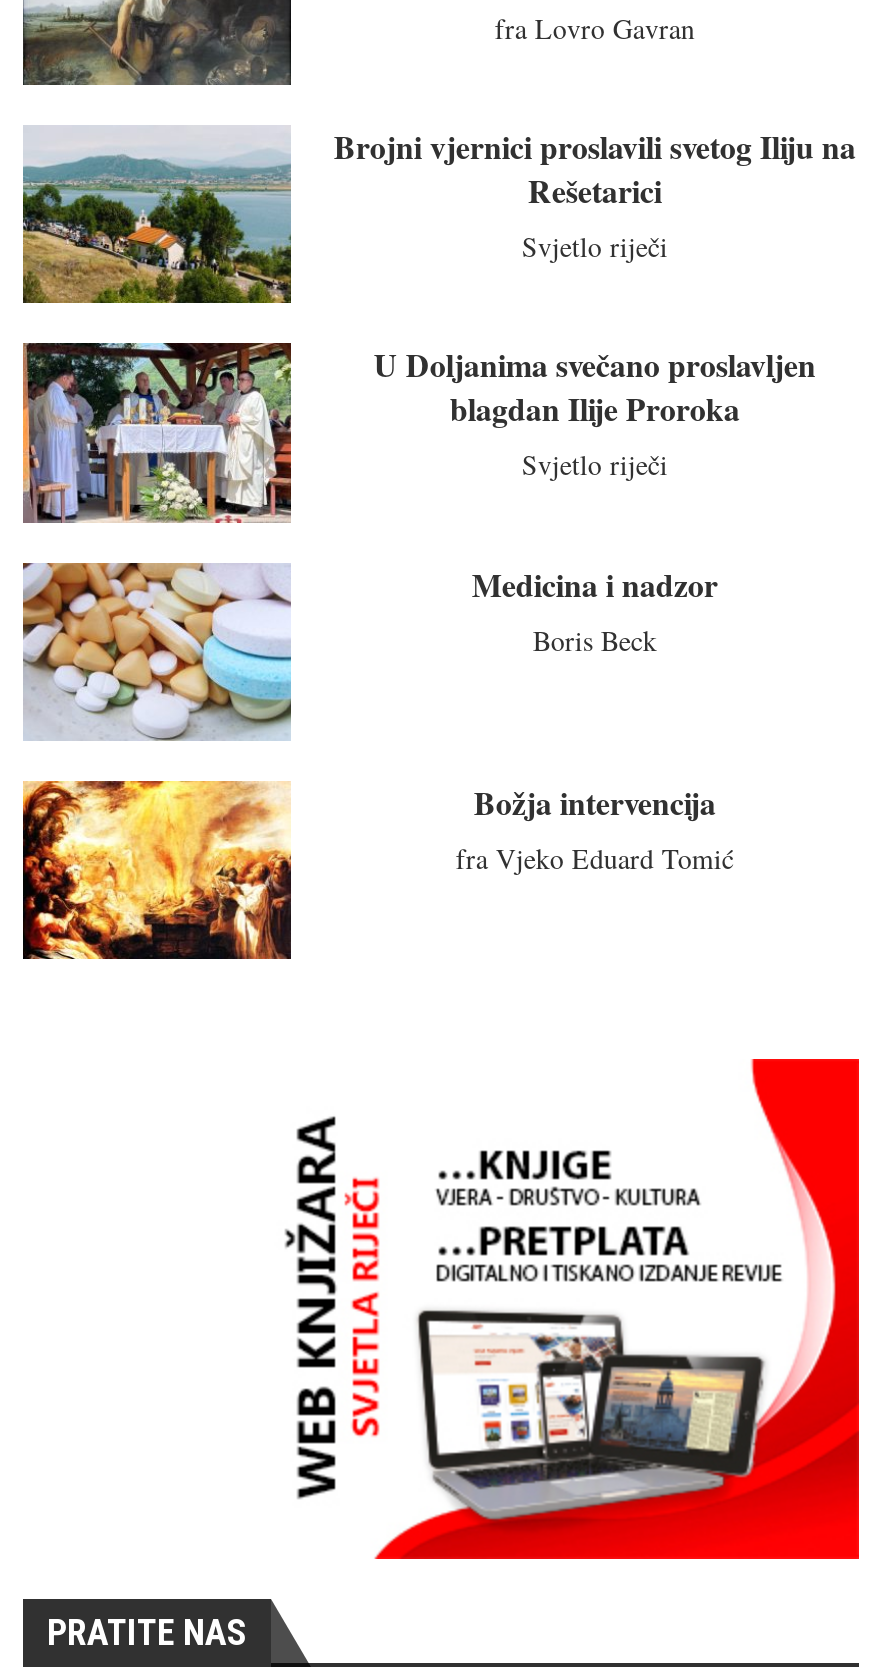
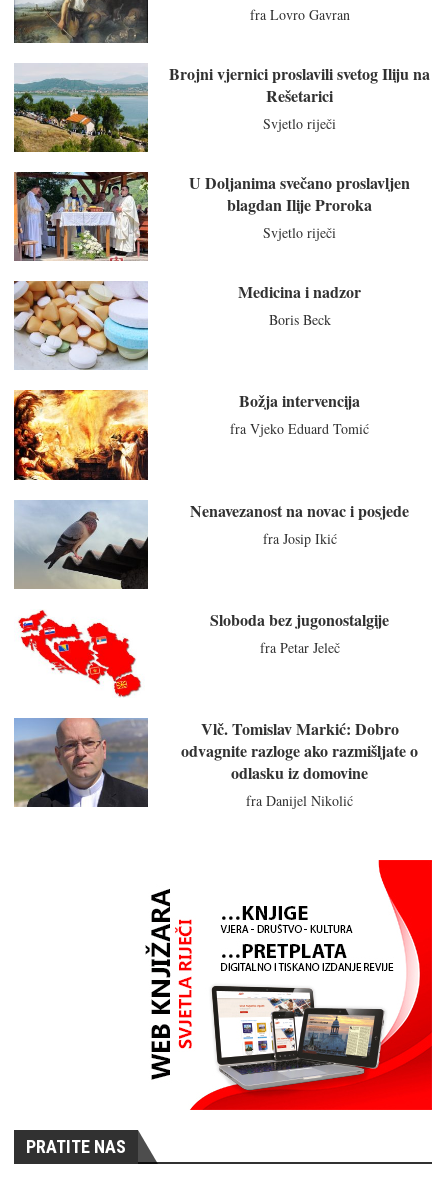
none -> [13,717,418,810] [image] | Vlč. Tomislav Markić: Dobro | odvagnite razloge ako razmišljate o | odlasku iz domovine | fra Danijel Nikolić
none -> [13,500,149,590] [image]
none -> [18,610,147,698] [image]
none -> [190,498,409,547] Nenavezanost na novac i posjede | fra Josip Ikić
none -> [210,608,389,657] Sloboda bez jugonostalgije | fra Petar Jeleč

